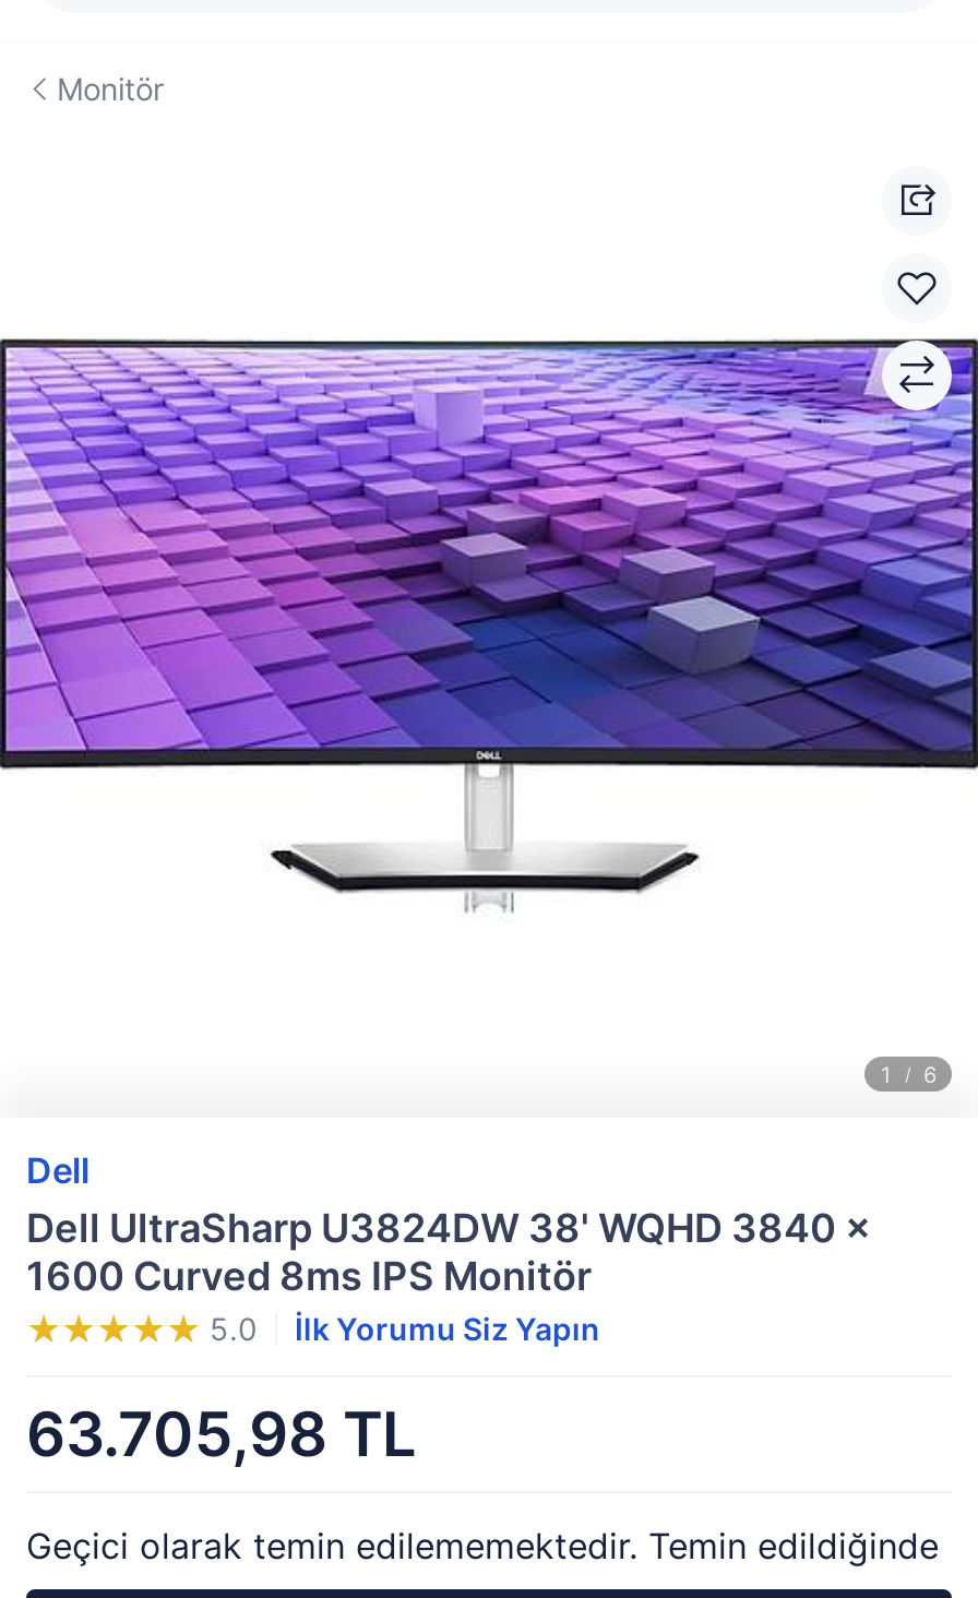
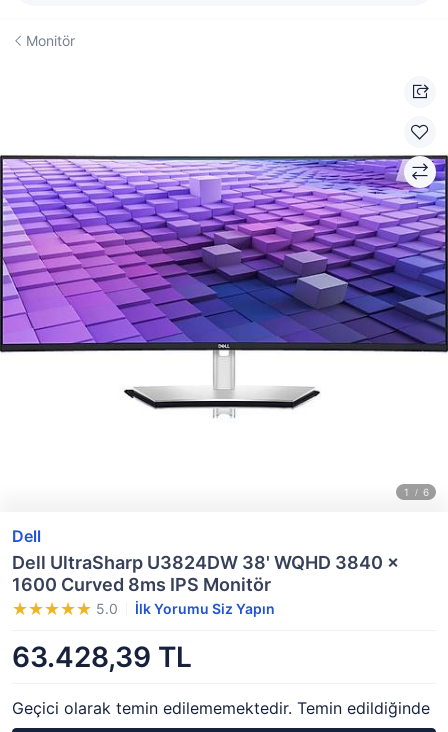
[26,1397,417,1471] 63.705,98 TL -> [12,640,192,674] 63.428,39 TL

